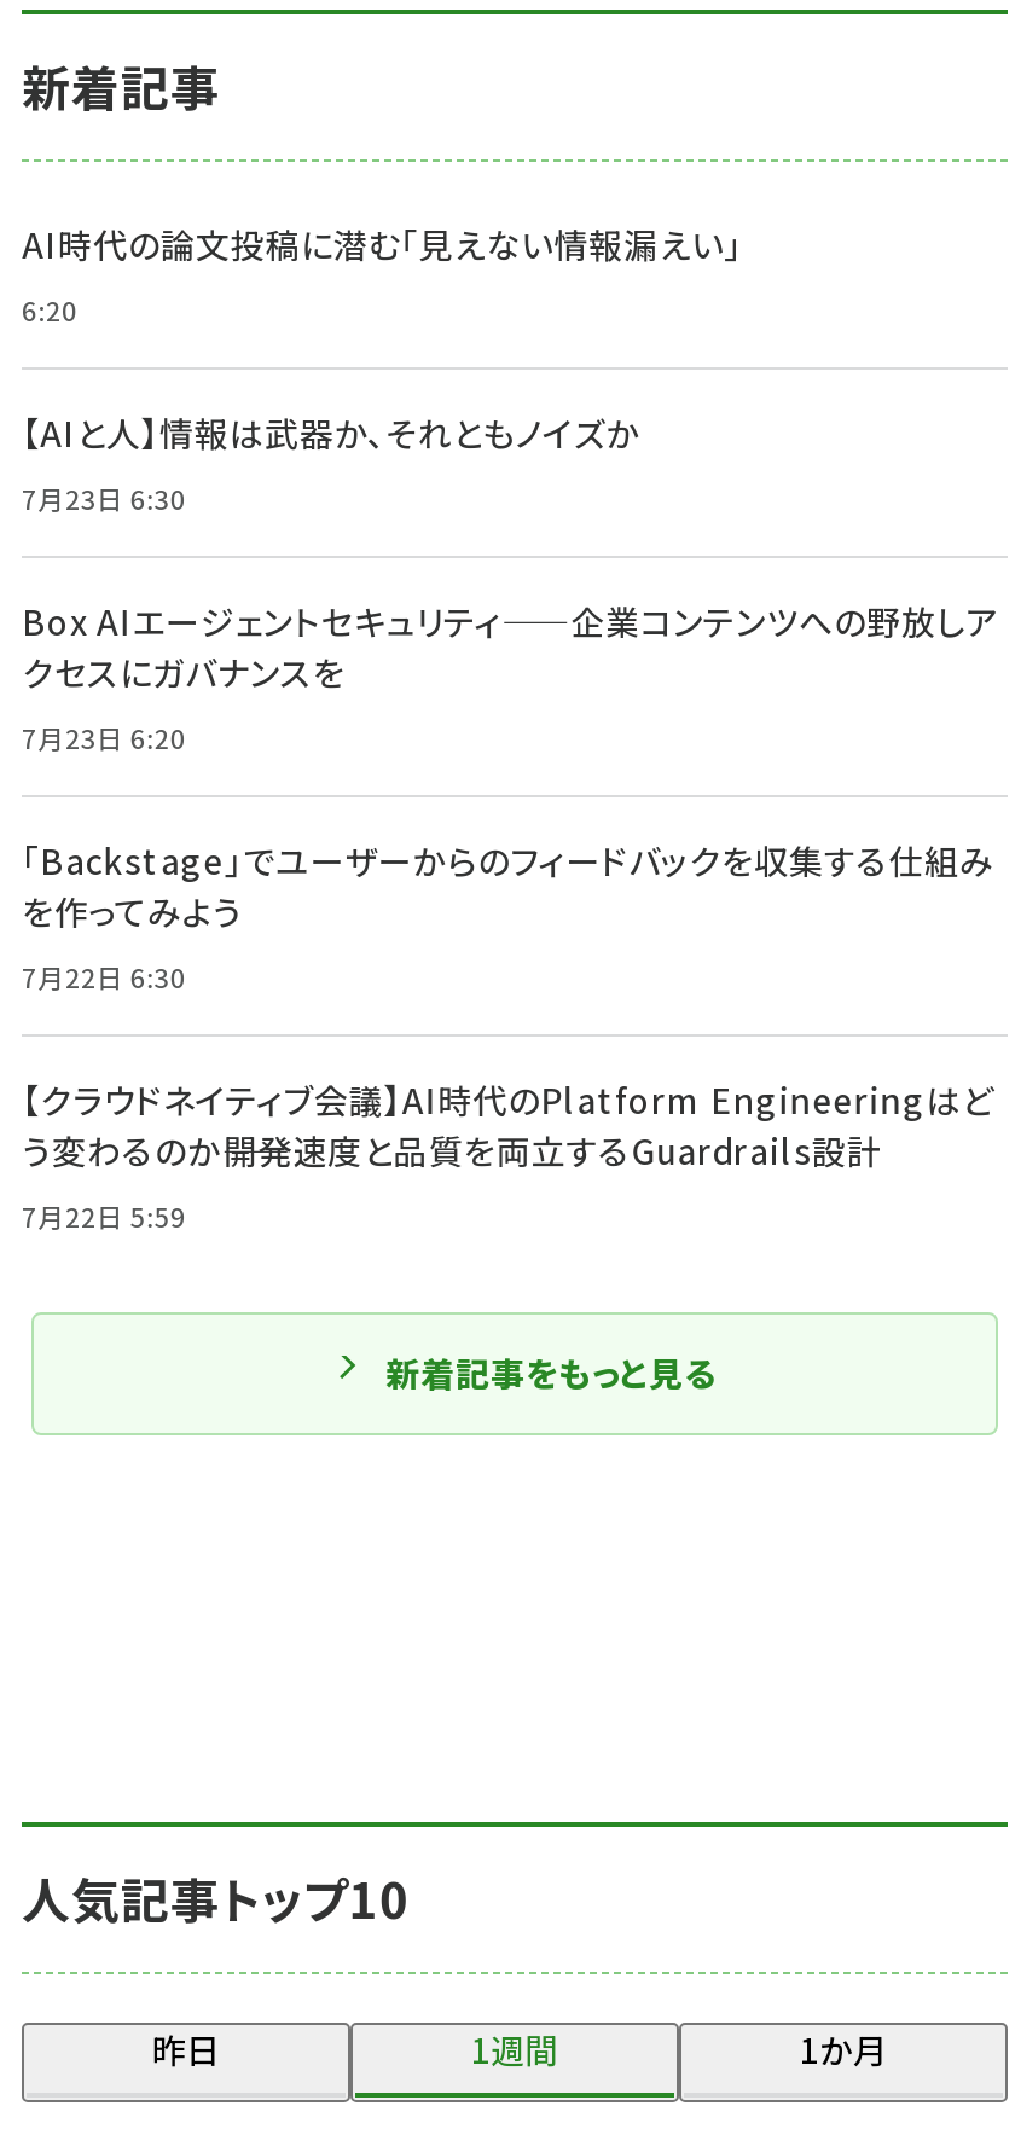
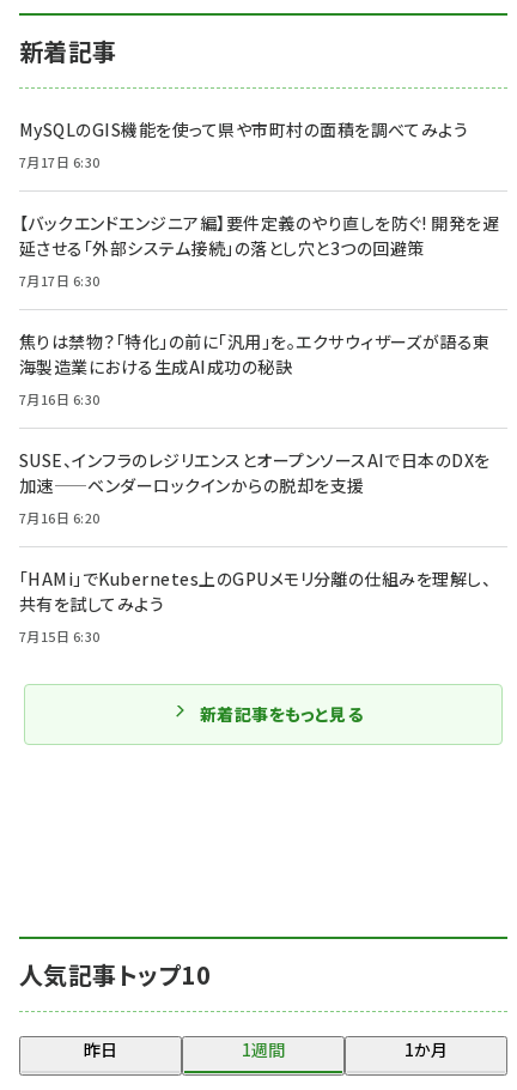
[22,219,742,327] AI時代の論文投稿に潜む「見えない情報漏えい」 | 6:20 -> [19,117,468,171] MySQLのGIS機能を使って県や市町村の面積を調べてみよう | 7月17日 6:30
[22,407,641,516] 【AIと人】情報は武器か、それともノイズか | 7月23日 6:30 -> [19,210,500,289] 【バックエンドエンジニア編】要件定義のやり直しを防ぐ! 開発を遅 | 延させる「外部システム接続」の落とし穴と3つの回避策 | 7月17日 6:30
[22,596,999,755] Box AIエージェントセキュリティ——企業コンテンツへの野放しア | クセスにガバナンスを | 7月23日 6:20 -> [19,329,491,408] 焦りは禁物？「特化」の前に「汎用」を。エクサウィザーズが語る東 | 海製造業における生成AI成功の秘訣 | 7月16日 6:30
[22,835,994,994] 「Backstage」でユーザーからのフィードバックを収集する仕組み | を作ってみよう | 7月22日 6:30 -> [19,447,490,526] SUSE、インフラのレジリエンスとオープンソースAIで日本のDXを | 加速——ベンダーロックインからの脱却を支援 | 7月16日 6:20
[22,1074,994,1234] 【クラウドネイティブ会議】AI時代のPlatform Engineeringはど | う変わるのか――開発速度と品質を両立するGuardrails設計 | 7月22日 5:59 -> [19,566,491,645] 「HAMi」でKubernetes上のGPUメモリ分離の仕組みを理解し、 | 共有を試してみよう | 7月15日 6:30

